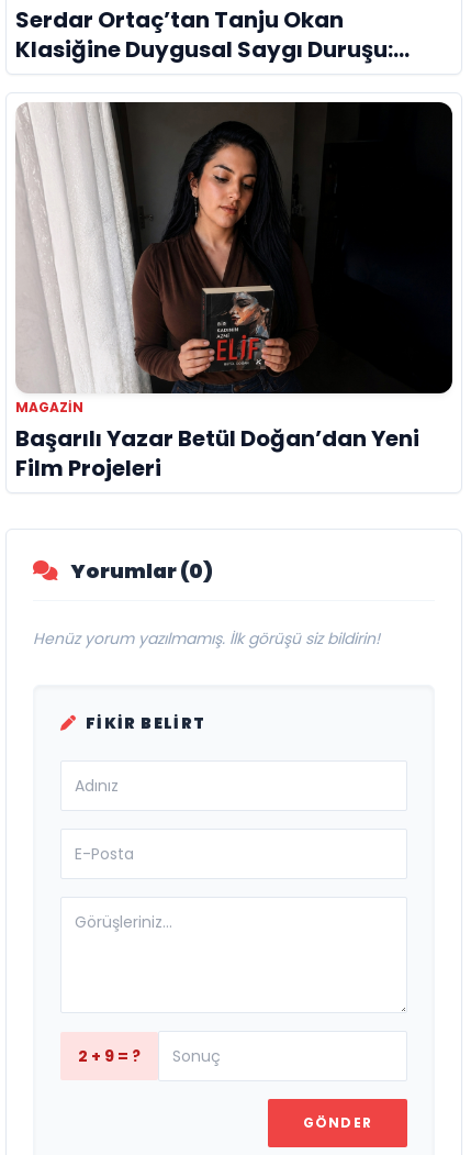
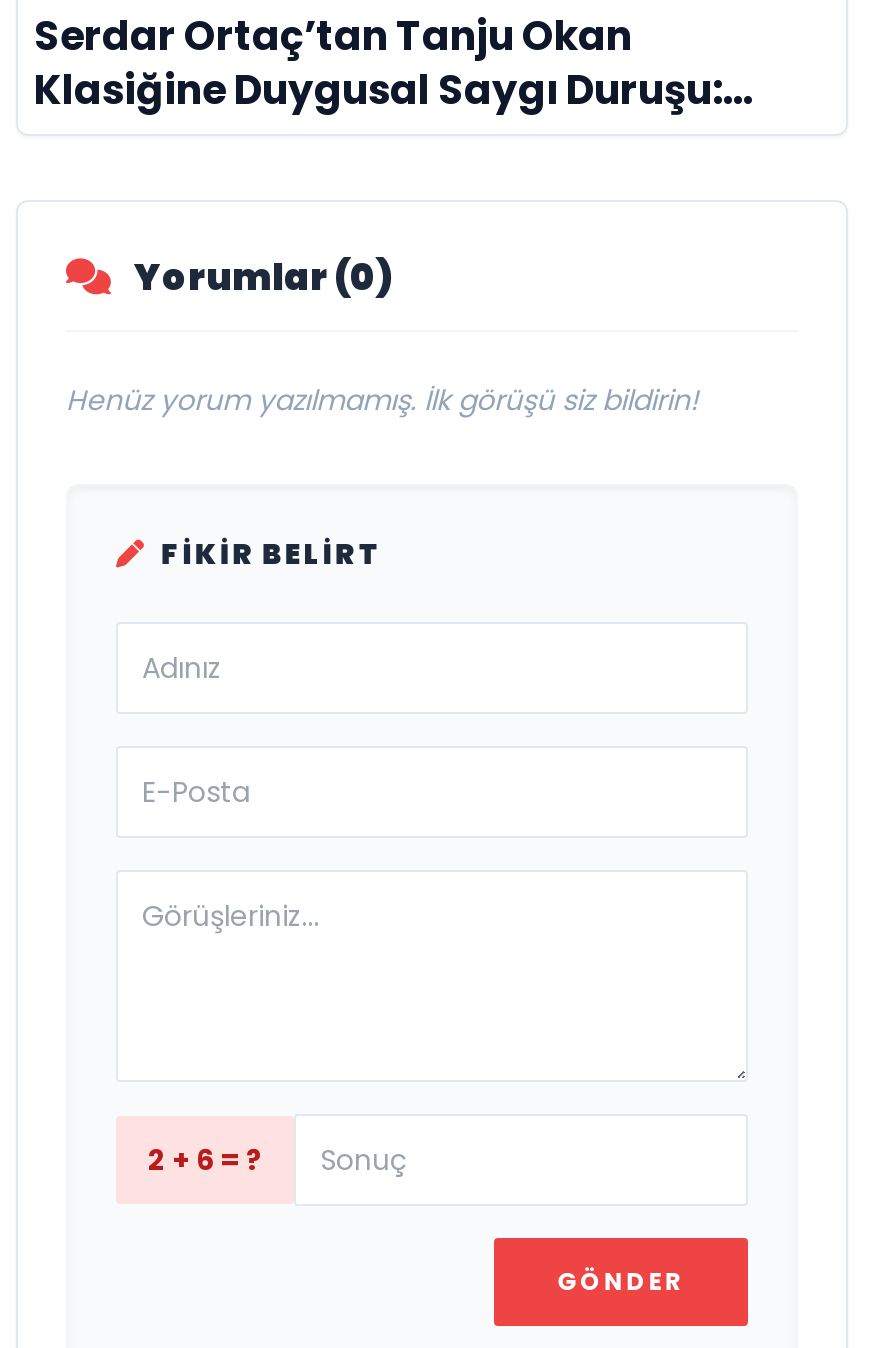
[15,101,453,483] [image] | MAGAZIN | Başarılı Yazar Betül Doğan’dan Yeni | Film Projeleri -> none
[78,1045,141,1067] 2 + 9 = ? -> [148,1140,262,1180] 2 + 6 = ?

